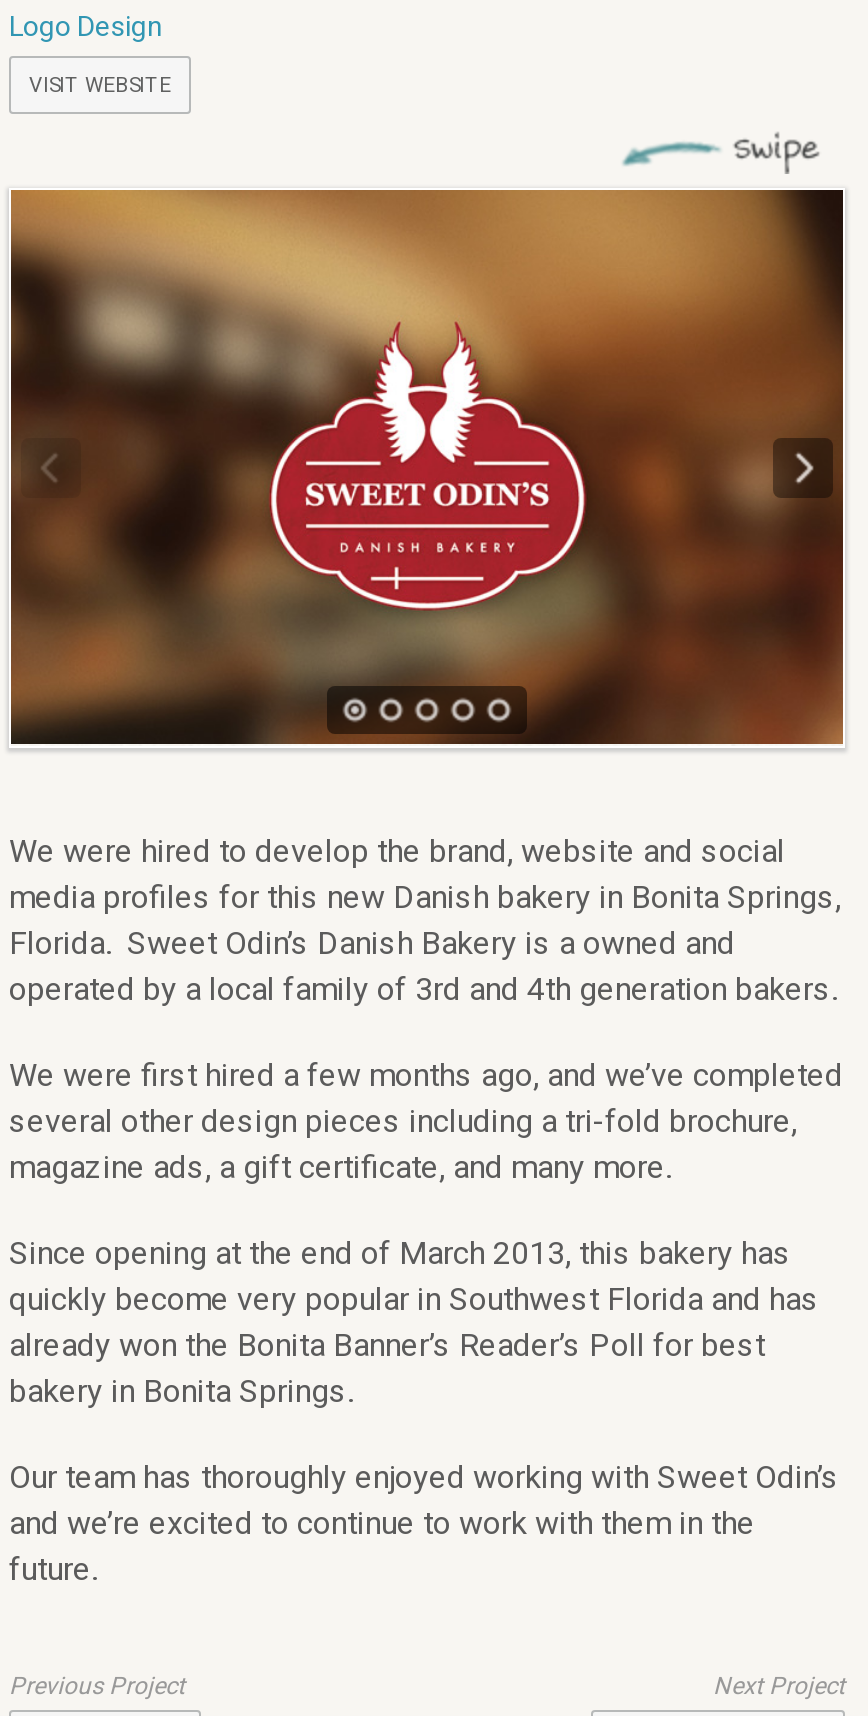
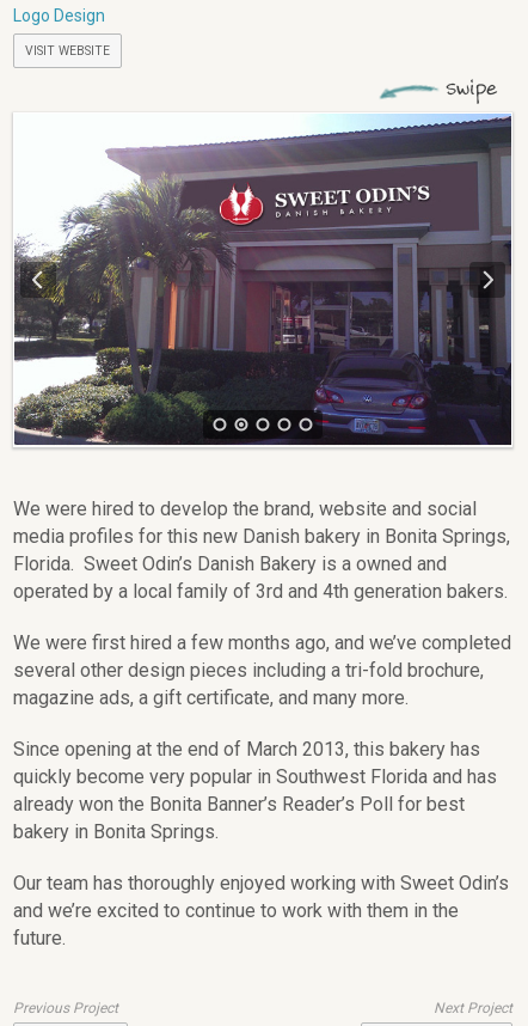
[9,188,845,746] [image] -> [14,114,512,446] [image]

